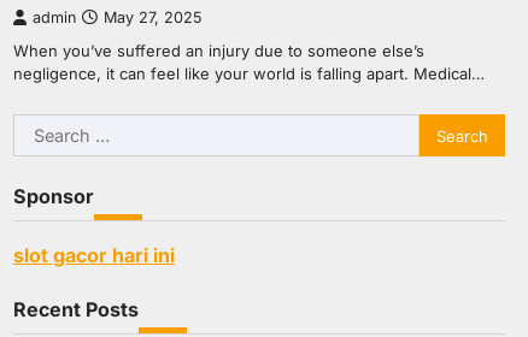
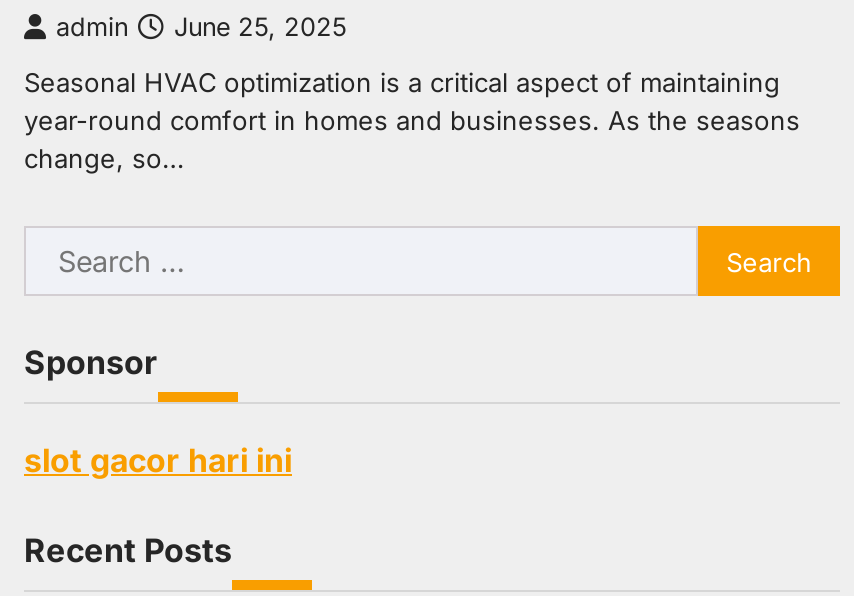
[33,8,201,26] admin May 27, 2025 -> [56,12,346,42] admin June 25, 2025
[13,41,485,83] When you’ve suffered an injury due to someone else’s | negligence, it can feel like your world is falling apart. Medical… -> [24,66,800,174] Seasonal HVAC optimization is a critical aspect of maintaining | year-round comfort in homes and businesses. As the seasons | change, so…

